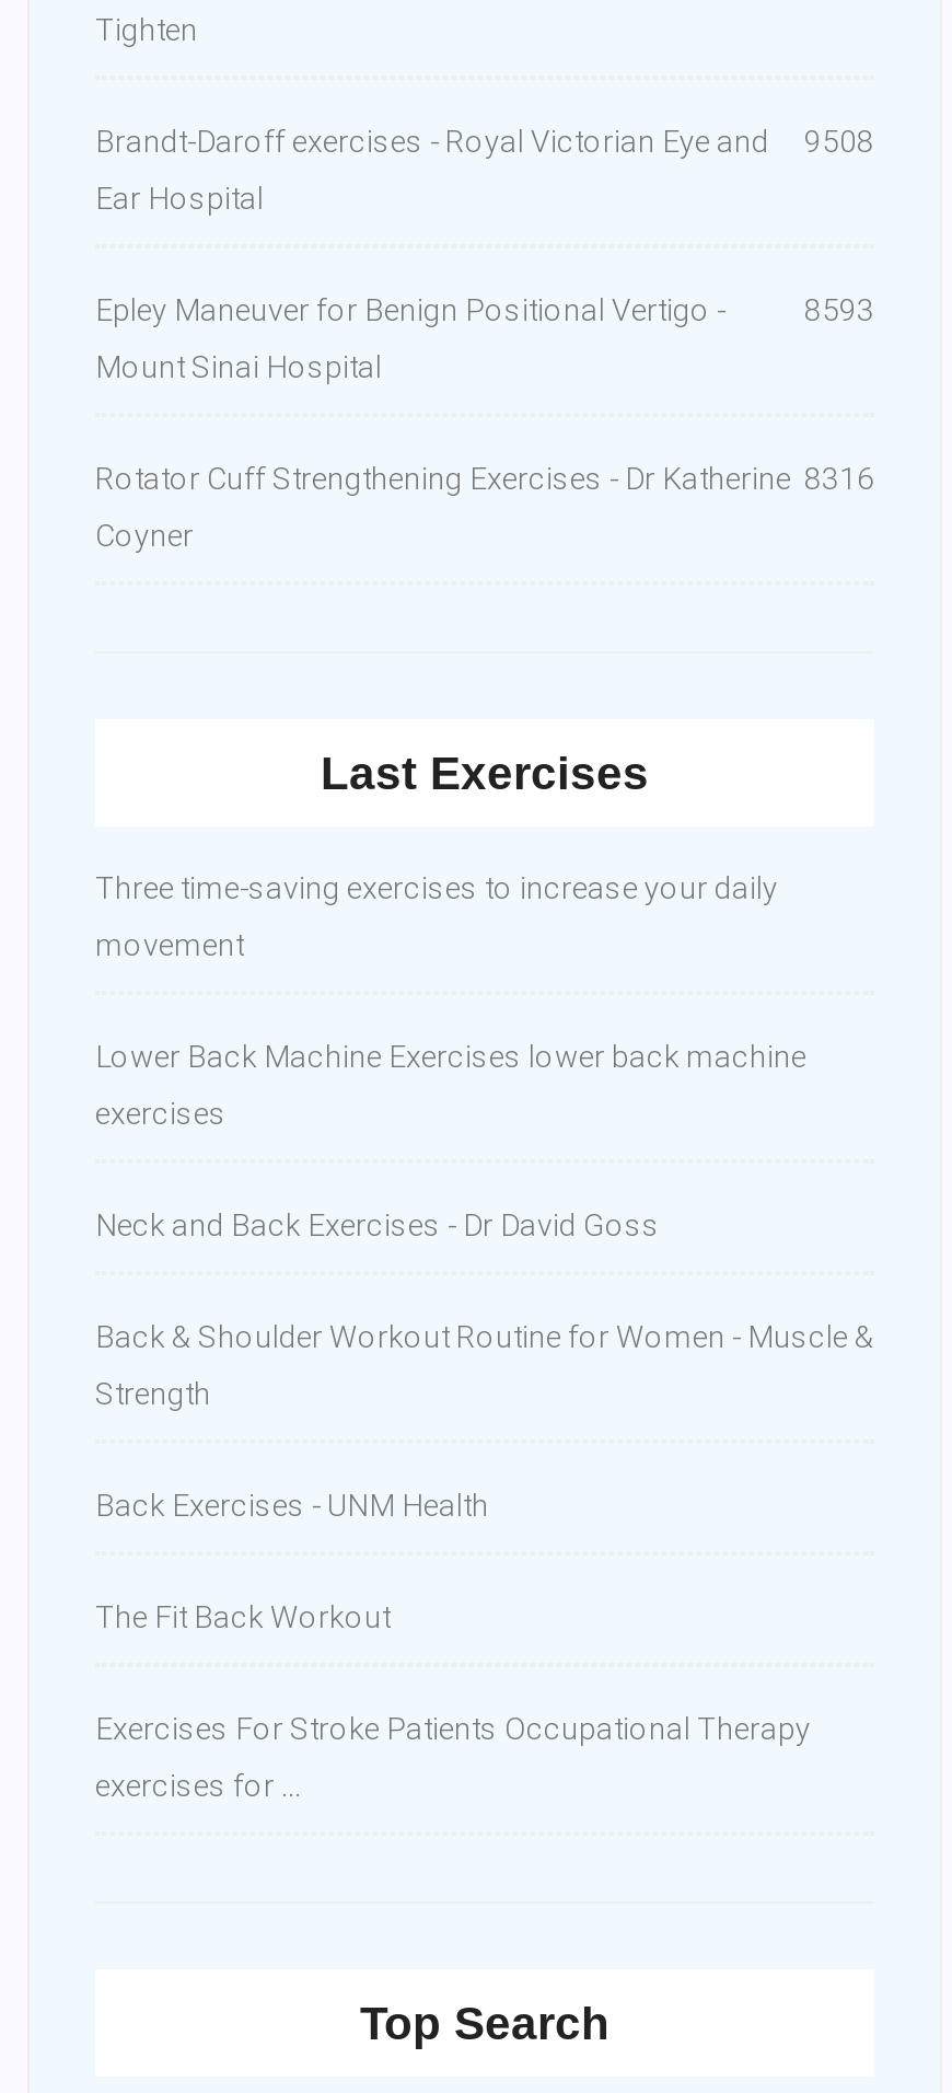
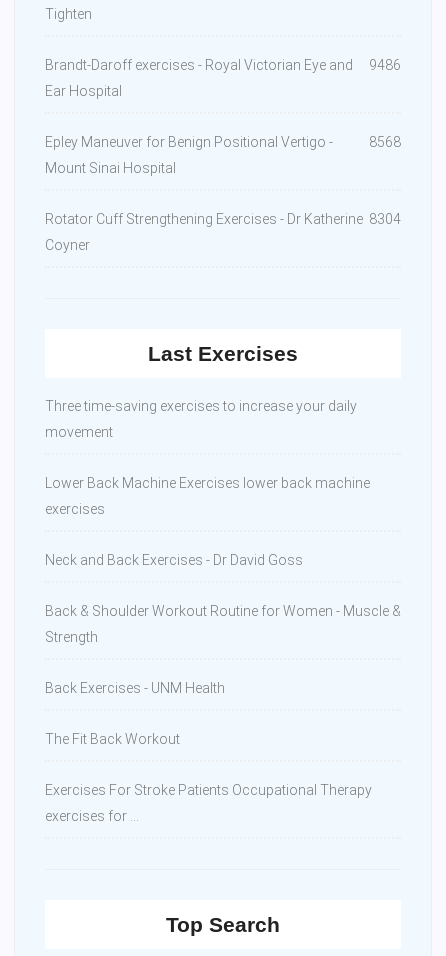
[95,124,874,159] Brandt-Daroff exercises - Royal Victorian Eye and 9508 -> [45,57,401,73] Brandt-Daroff exercises - Royal Victorian Eye and 9486
[804,292,874,327] 8593 -> [369,134,401,150] 8568
[95,461,874,496] Rotator Cuff Strengthening Exercises - Dr Katherine 8316 -> [45,211,401,227] Rotator Cuff Strengthening Exercises - Dr Katherine 8304

